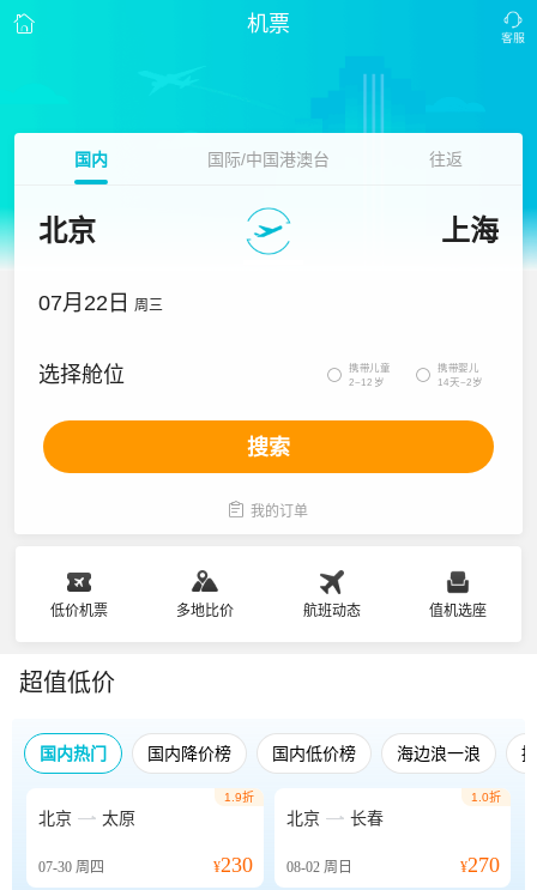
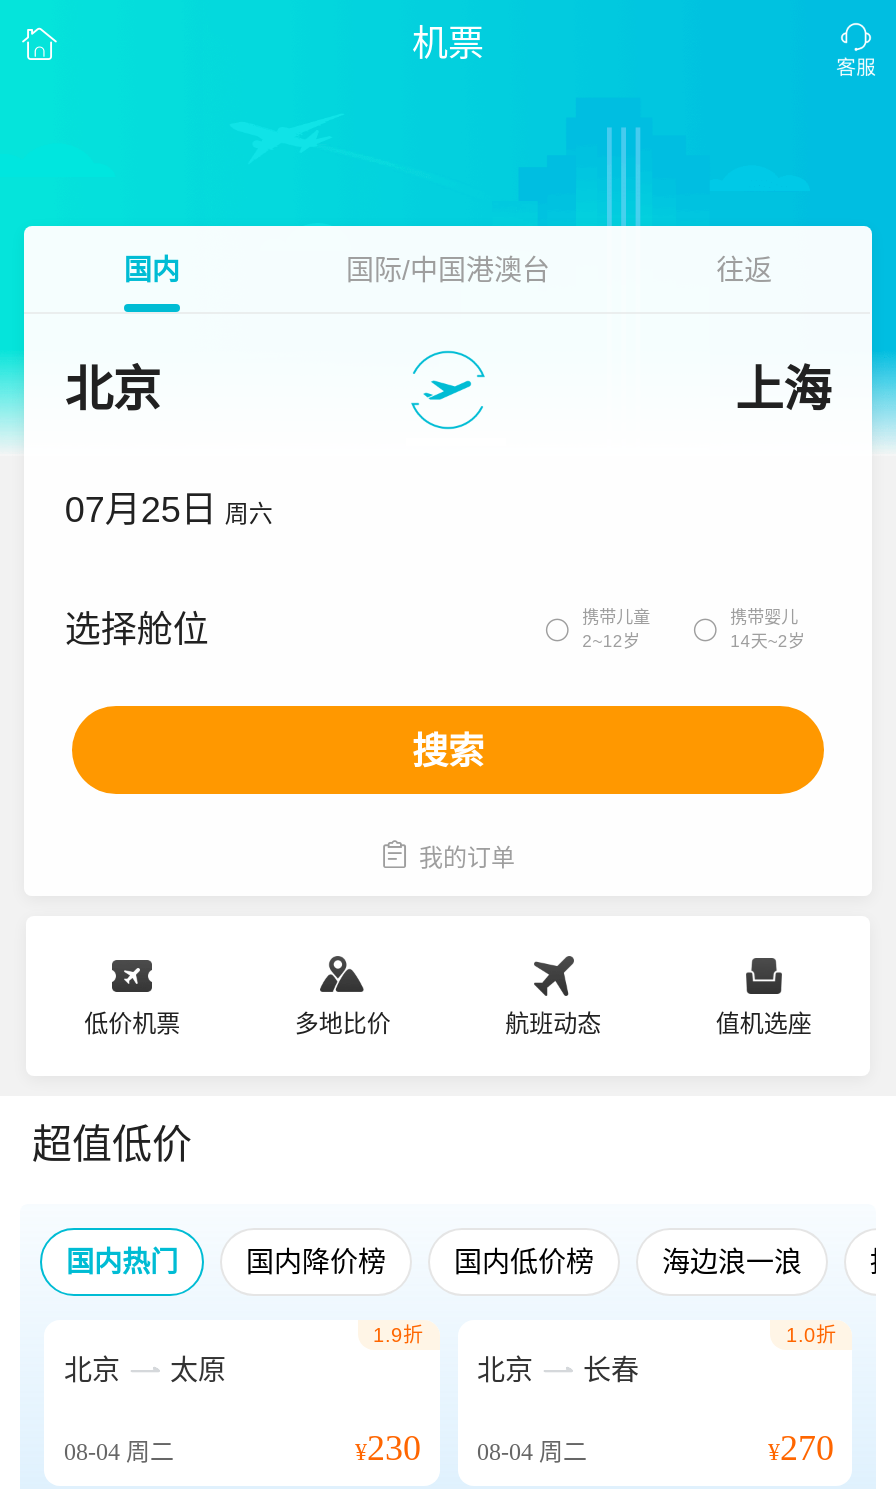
[39,291,163,315] 07月22日 周三 -> [65,490,273,530] 07月25日 周六
[38,859,104,876] 07-30周四 -> [64,1438,174,1466] 08-04周二
[213,853,352,877] ¥230 08-02周日 -> [355,1428,587,1468] ¥230 08-04周二

